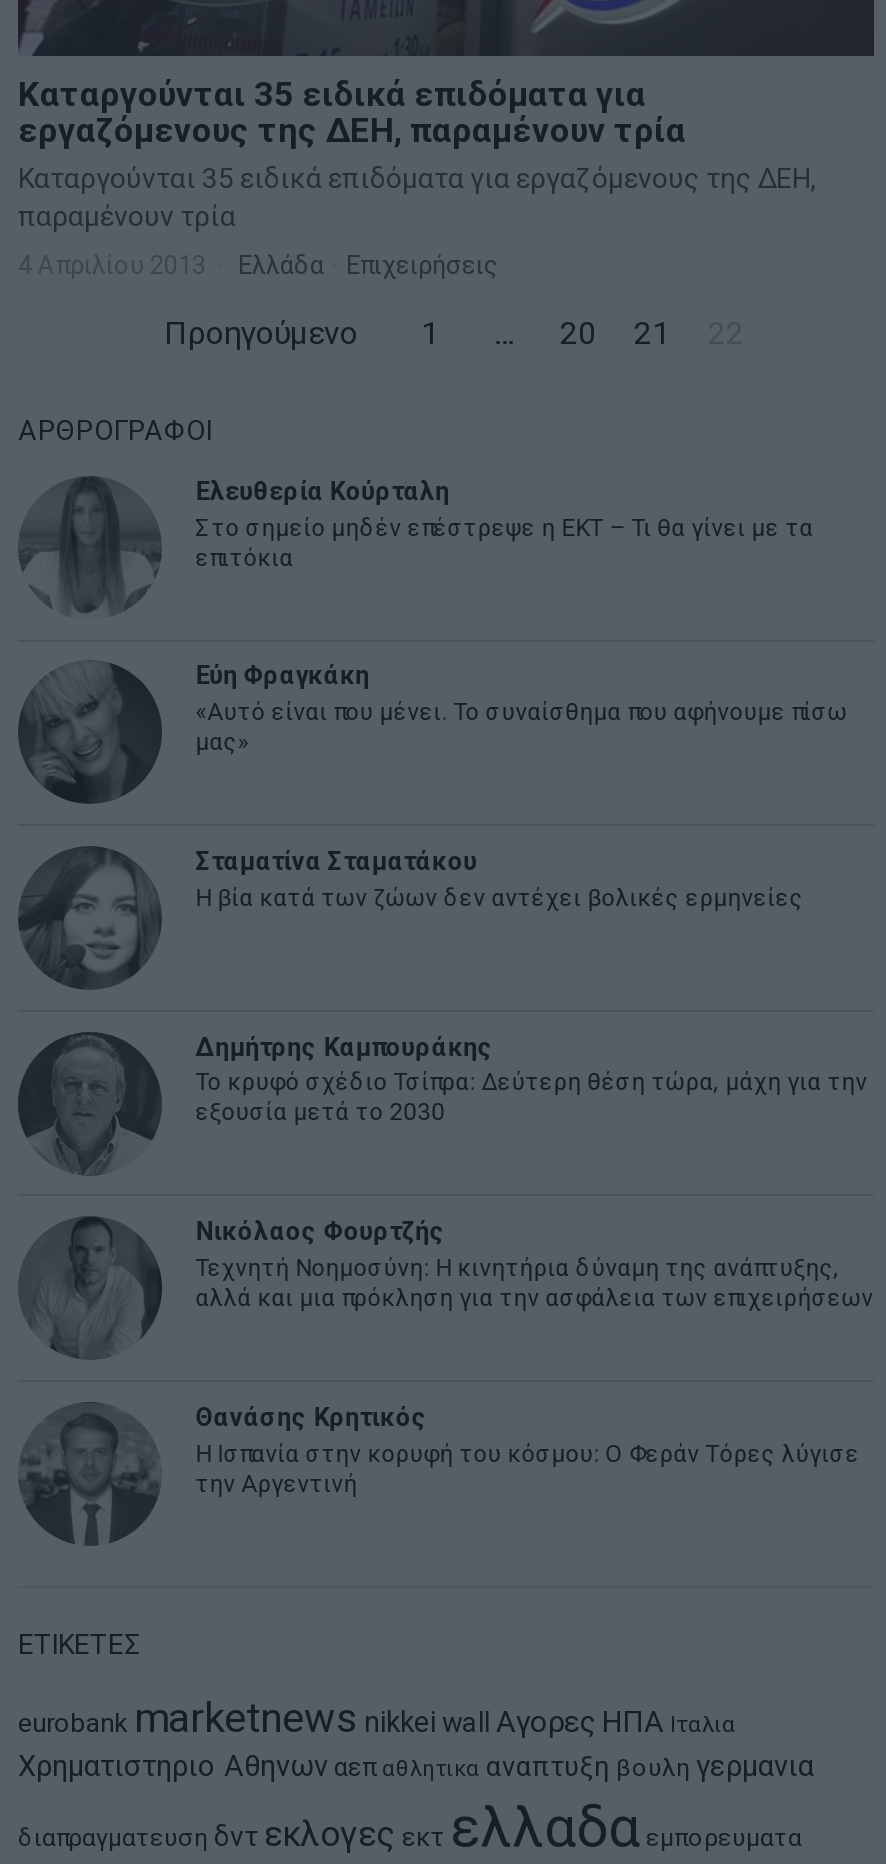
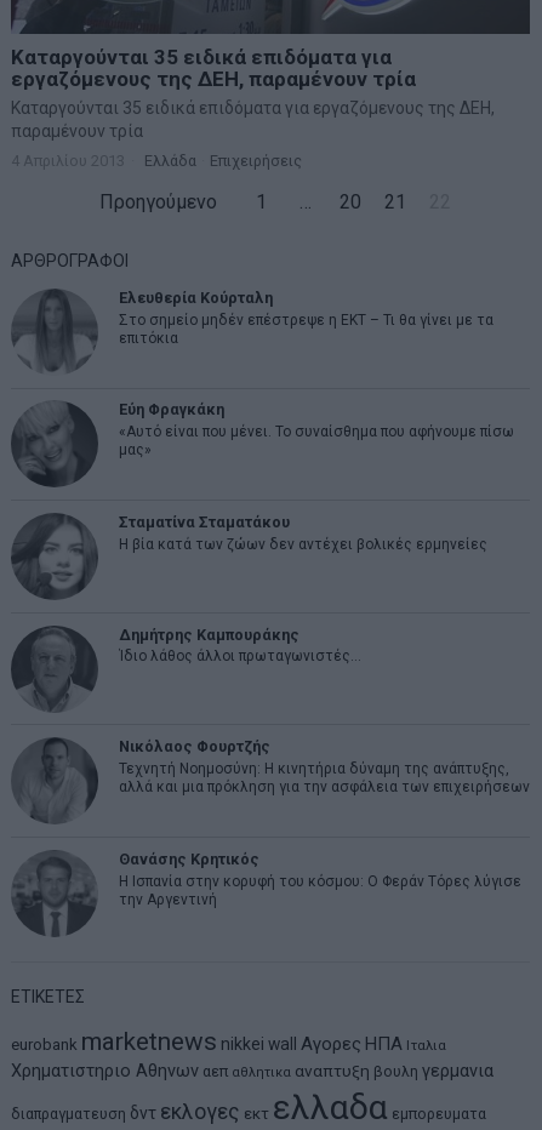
[196,1069,868,1127] Το κρυφό σχέδιο Τσίπρα: Δεύτερη θέση τώρα, μάχη για την | εξουσία μετά το 2030 -> [119,648,361,665] Ίδιο λάθος άλλοι πρωταγωνιστές…

